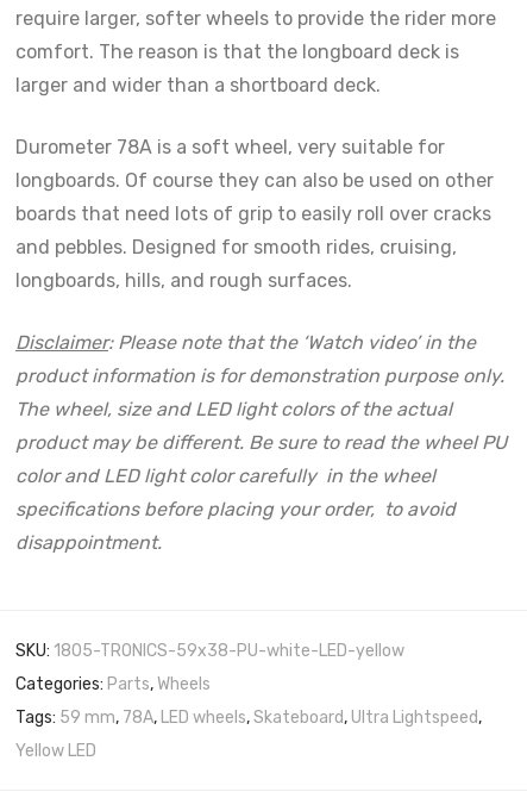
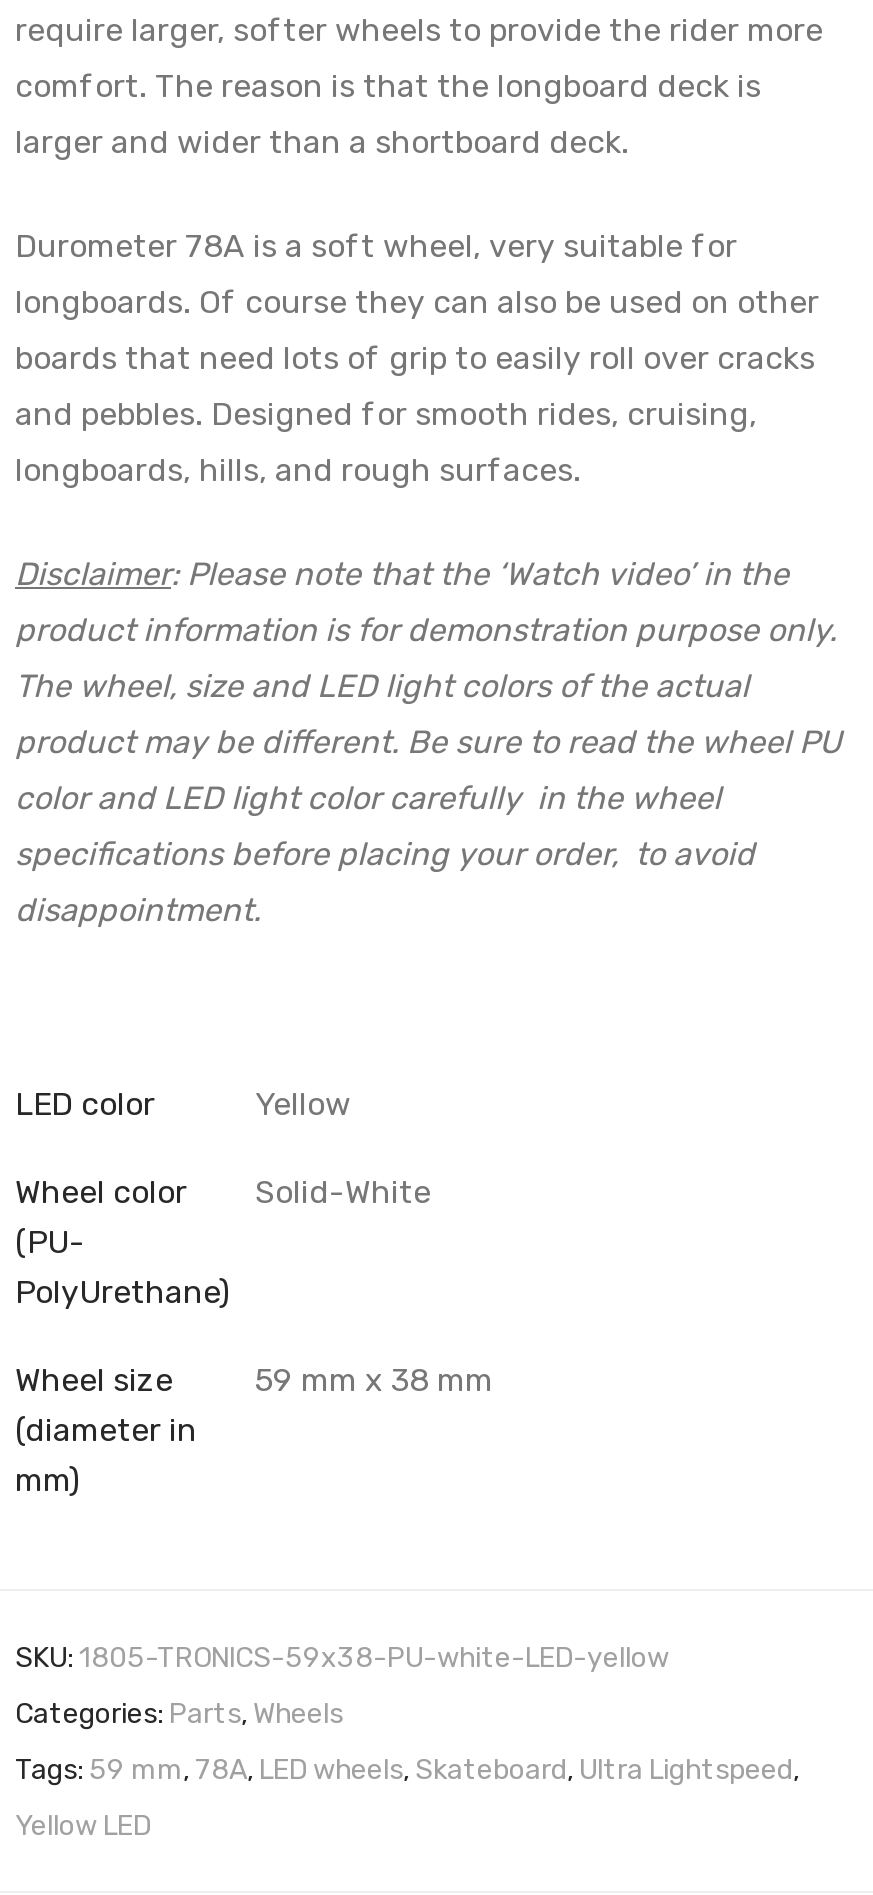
none -> [15,1085,351,1311] LED color | Yellow | Wheel color | (PU- | PolyUrethane)
none -> [15,1361,197,1499] Wheel size | (diameter in | mm)
none -> [255,1173,431,1211] Solid-White
none -> [255,1361,493,1399] 59 mm x 38 mm

